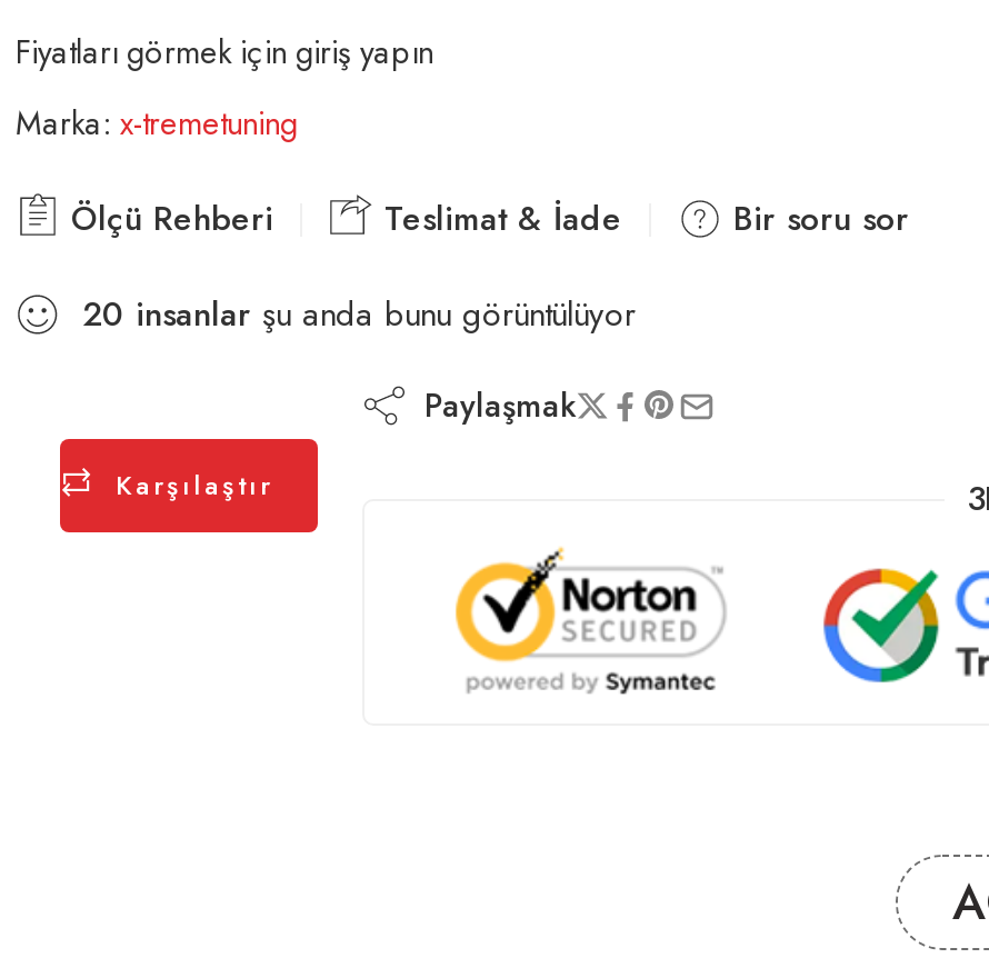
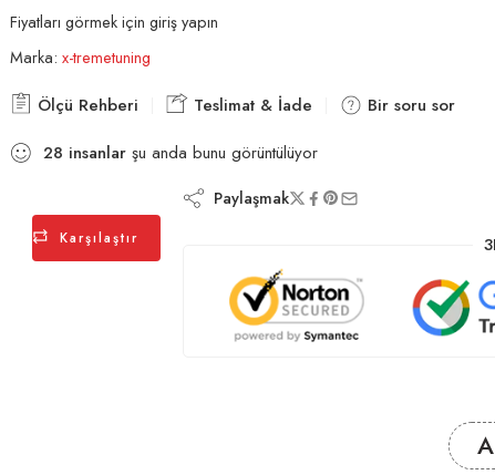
[82,290,636,339] 20 insanlar şu anda bunu görüntülüyor -> [43,141,318,165] 28 insanlar şu anda bunu görüntülüyor

